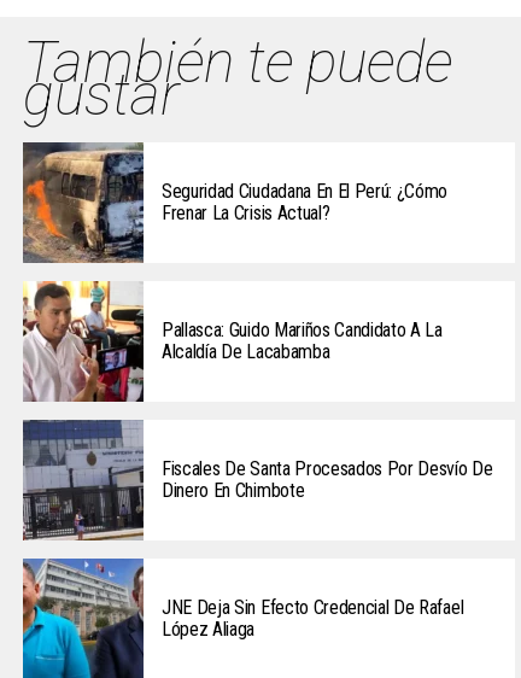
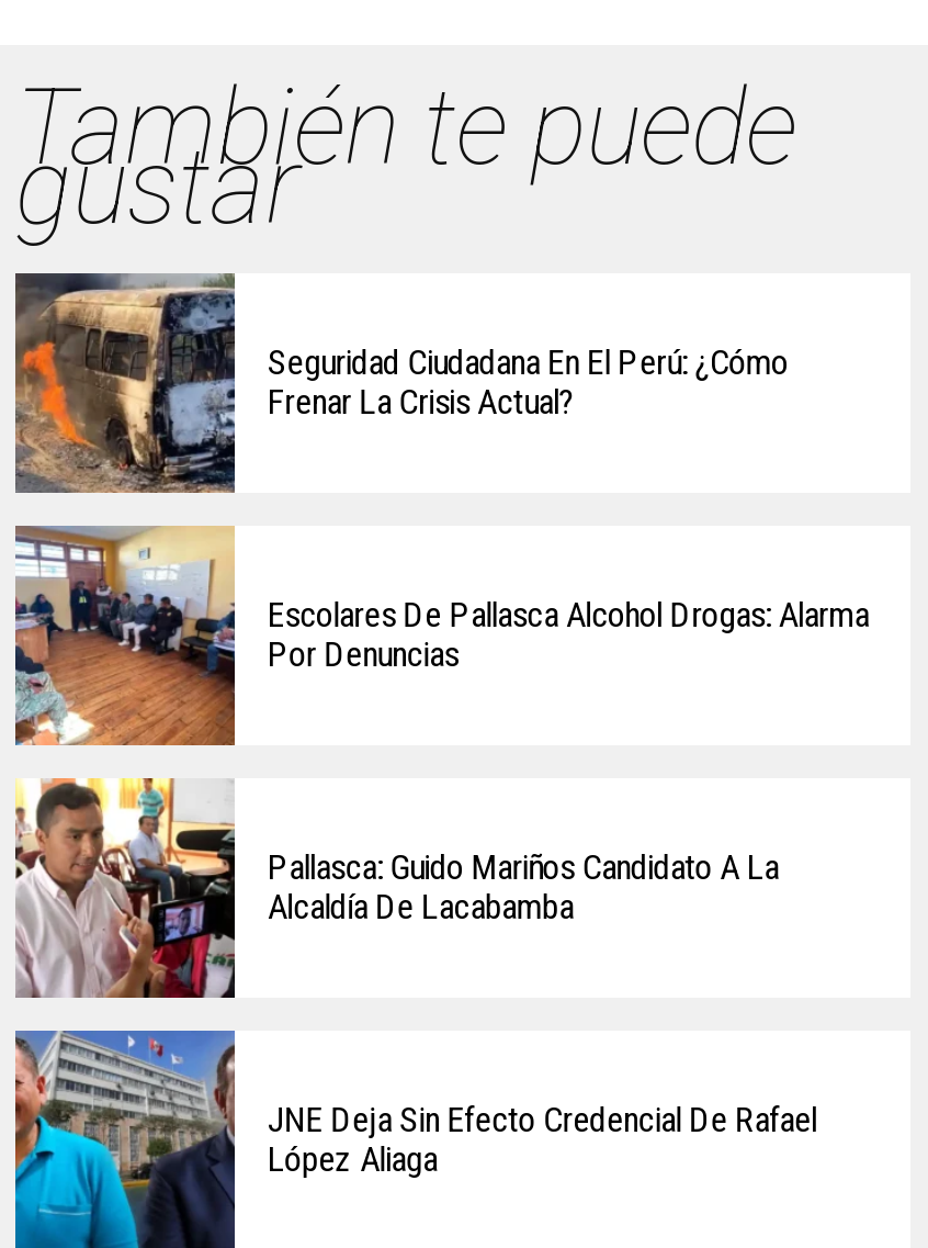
none -> [15,526,869,745] [image] | Escolares De Pallasca Alcohol Drogas: Alarma | Por Denuncias
moved [21,279,442,404] -> [11,774,778,1002]: [image] | Pallasca: Guido Mariños Candidato A La | Alcaldía De Lacabamba
[22,419,493,540] [image] | Fiscales De Santa Procesados Por Desvío De | Dinero En Chimbote -> none

